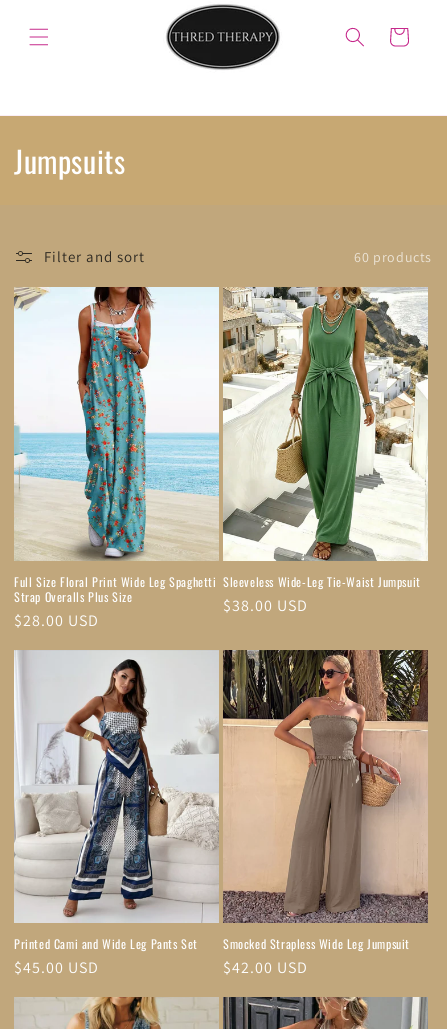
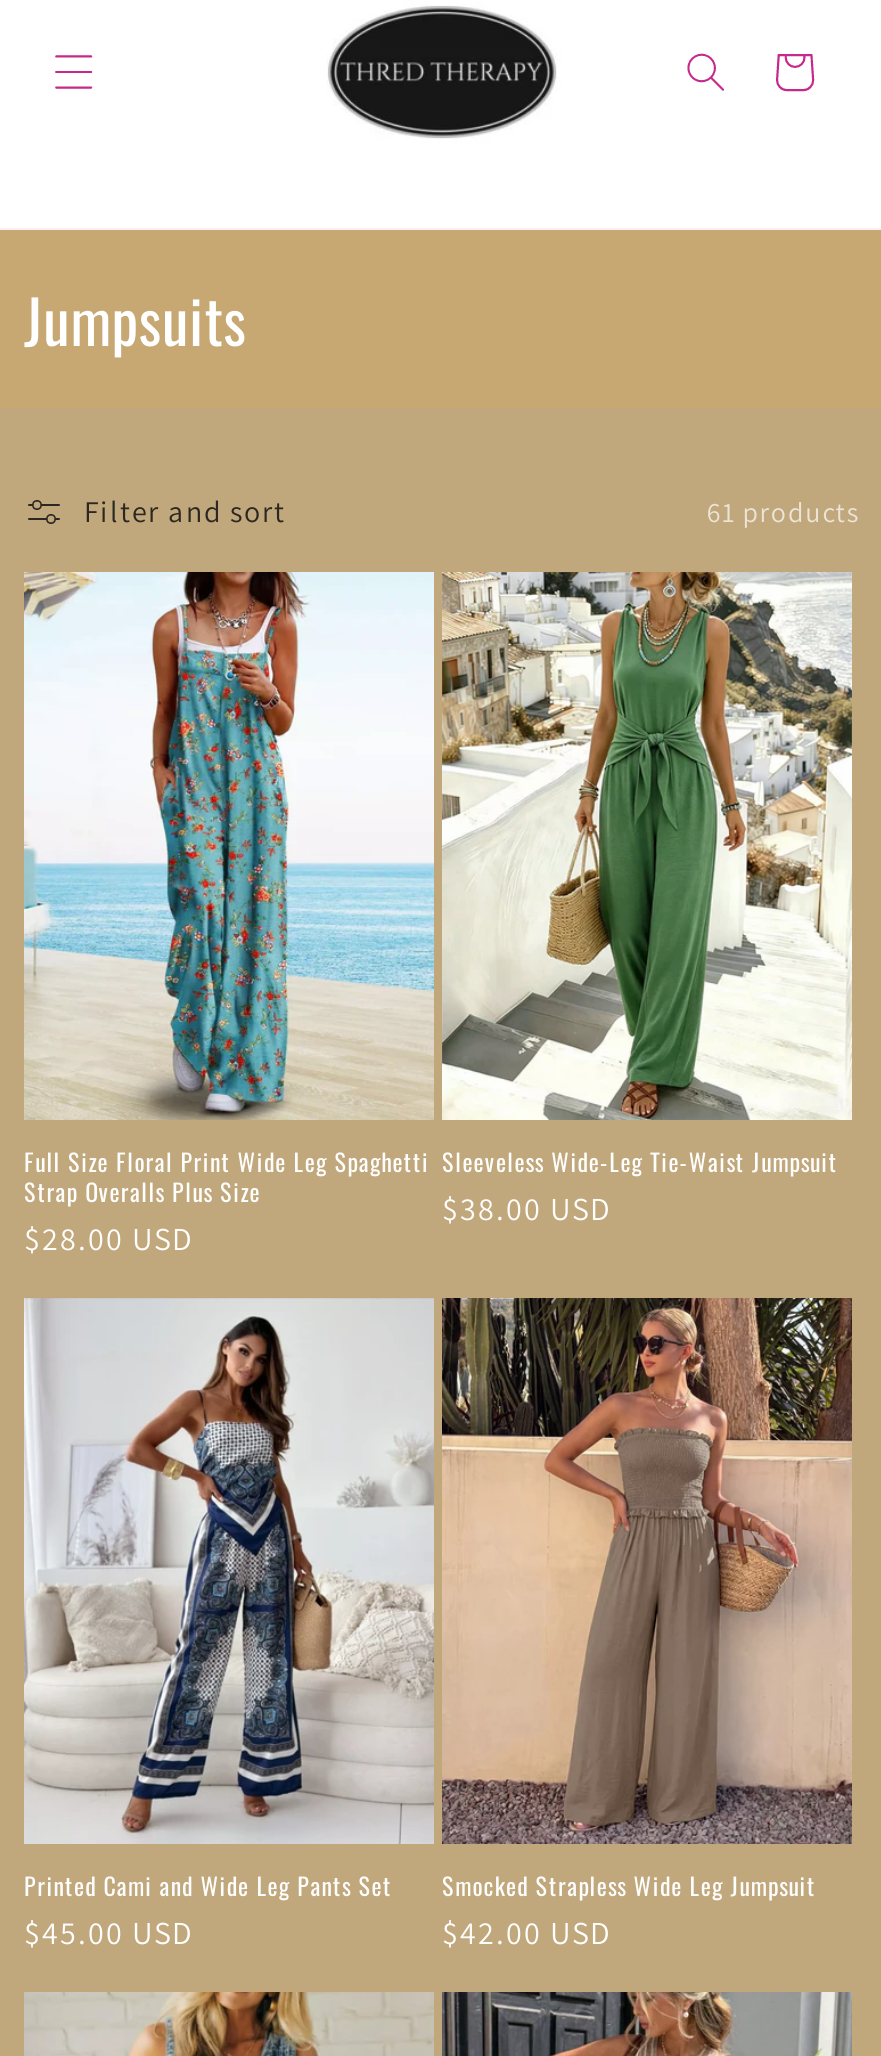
[354,248,432,266] 60 products -> [707,493,860,529] 61 products

